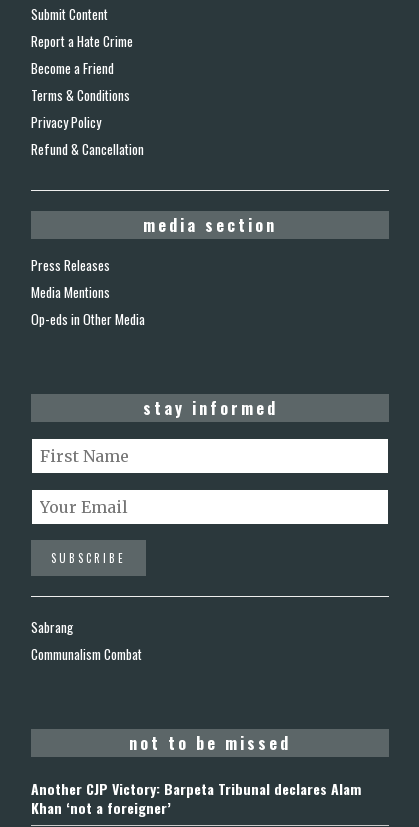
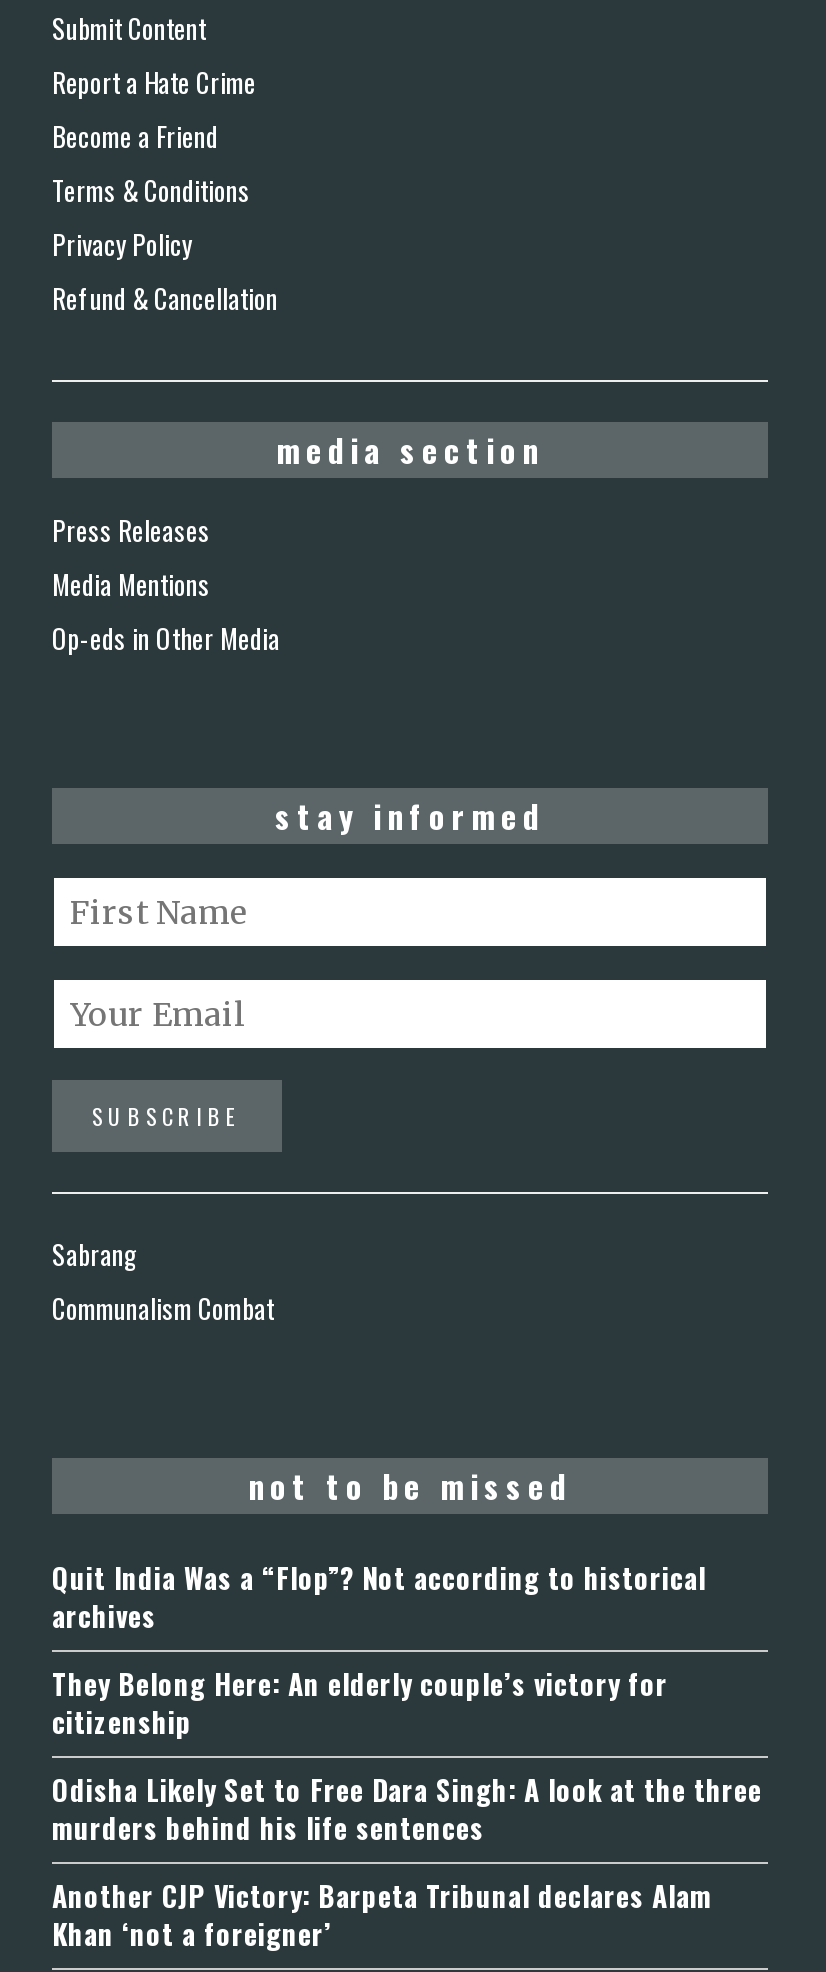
none -> [52,1556,762,1848] Quit India Was a “Flop”? Not according to historical | archives | They Belong Here: An elderly couple’s victory for | citizenship | Odisha Likely Set to Free Dara Singh: A look at the three | murders behind his life sentences

